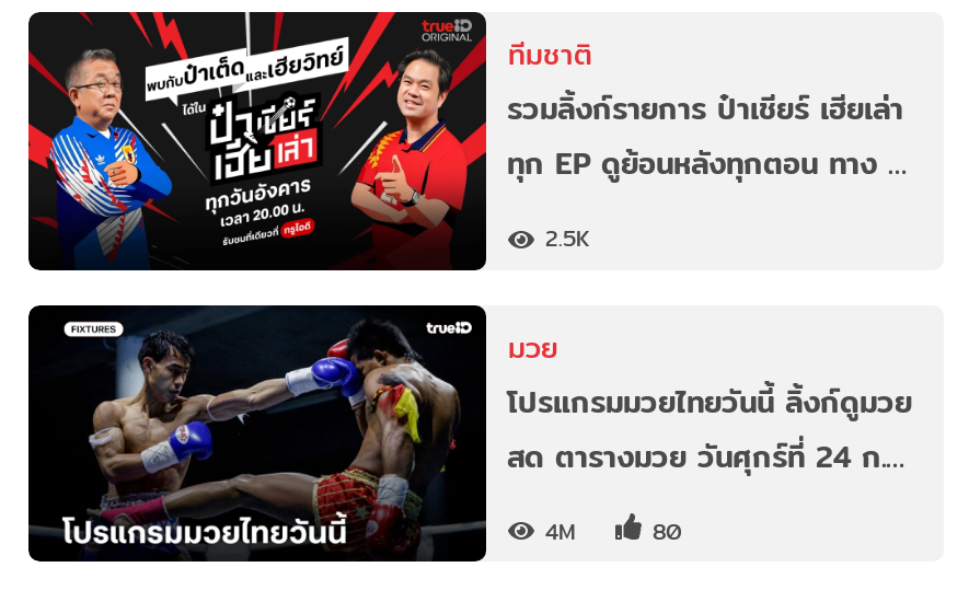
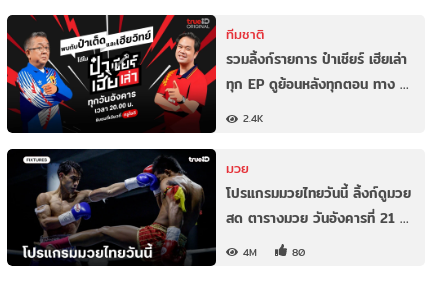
[545,221,589,256] 2.5K -> [243,110,263,126] 2.4K
[507,432,905,481] สด ตารางมวย วันศุกร์ที่ 24 ก.… -> [225,207,408,229] สด ตารางมวย วันอังคารที่ 21 …

